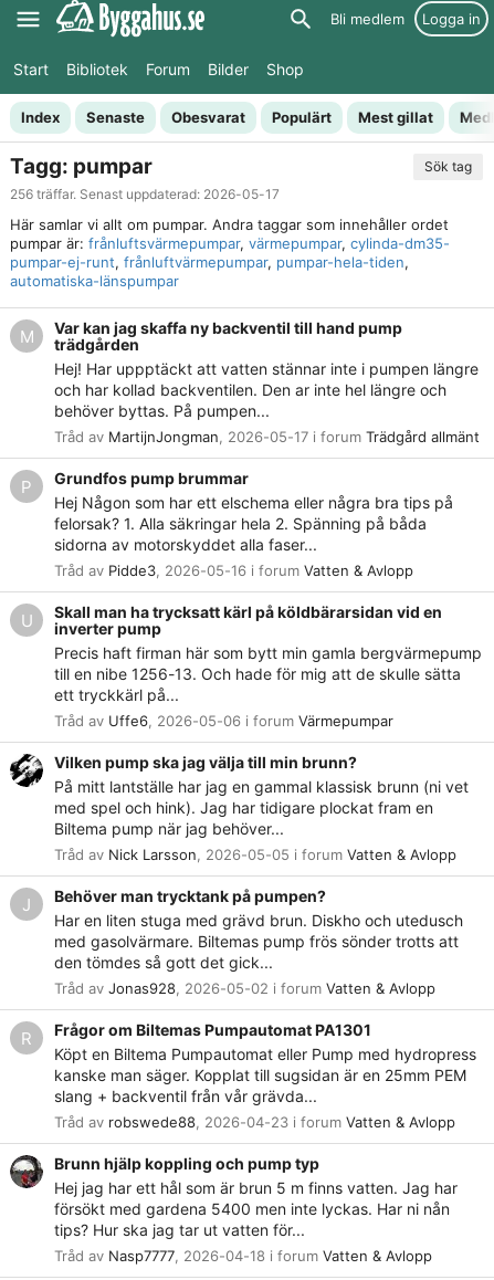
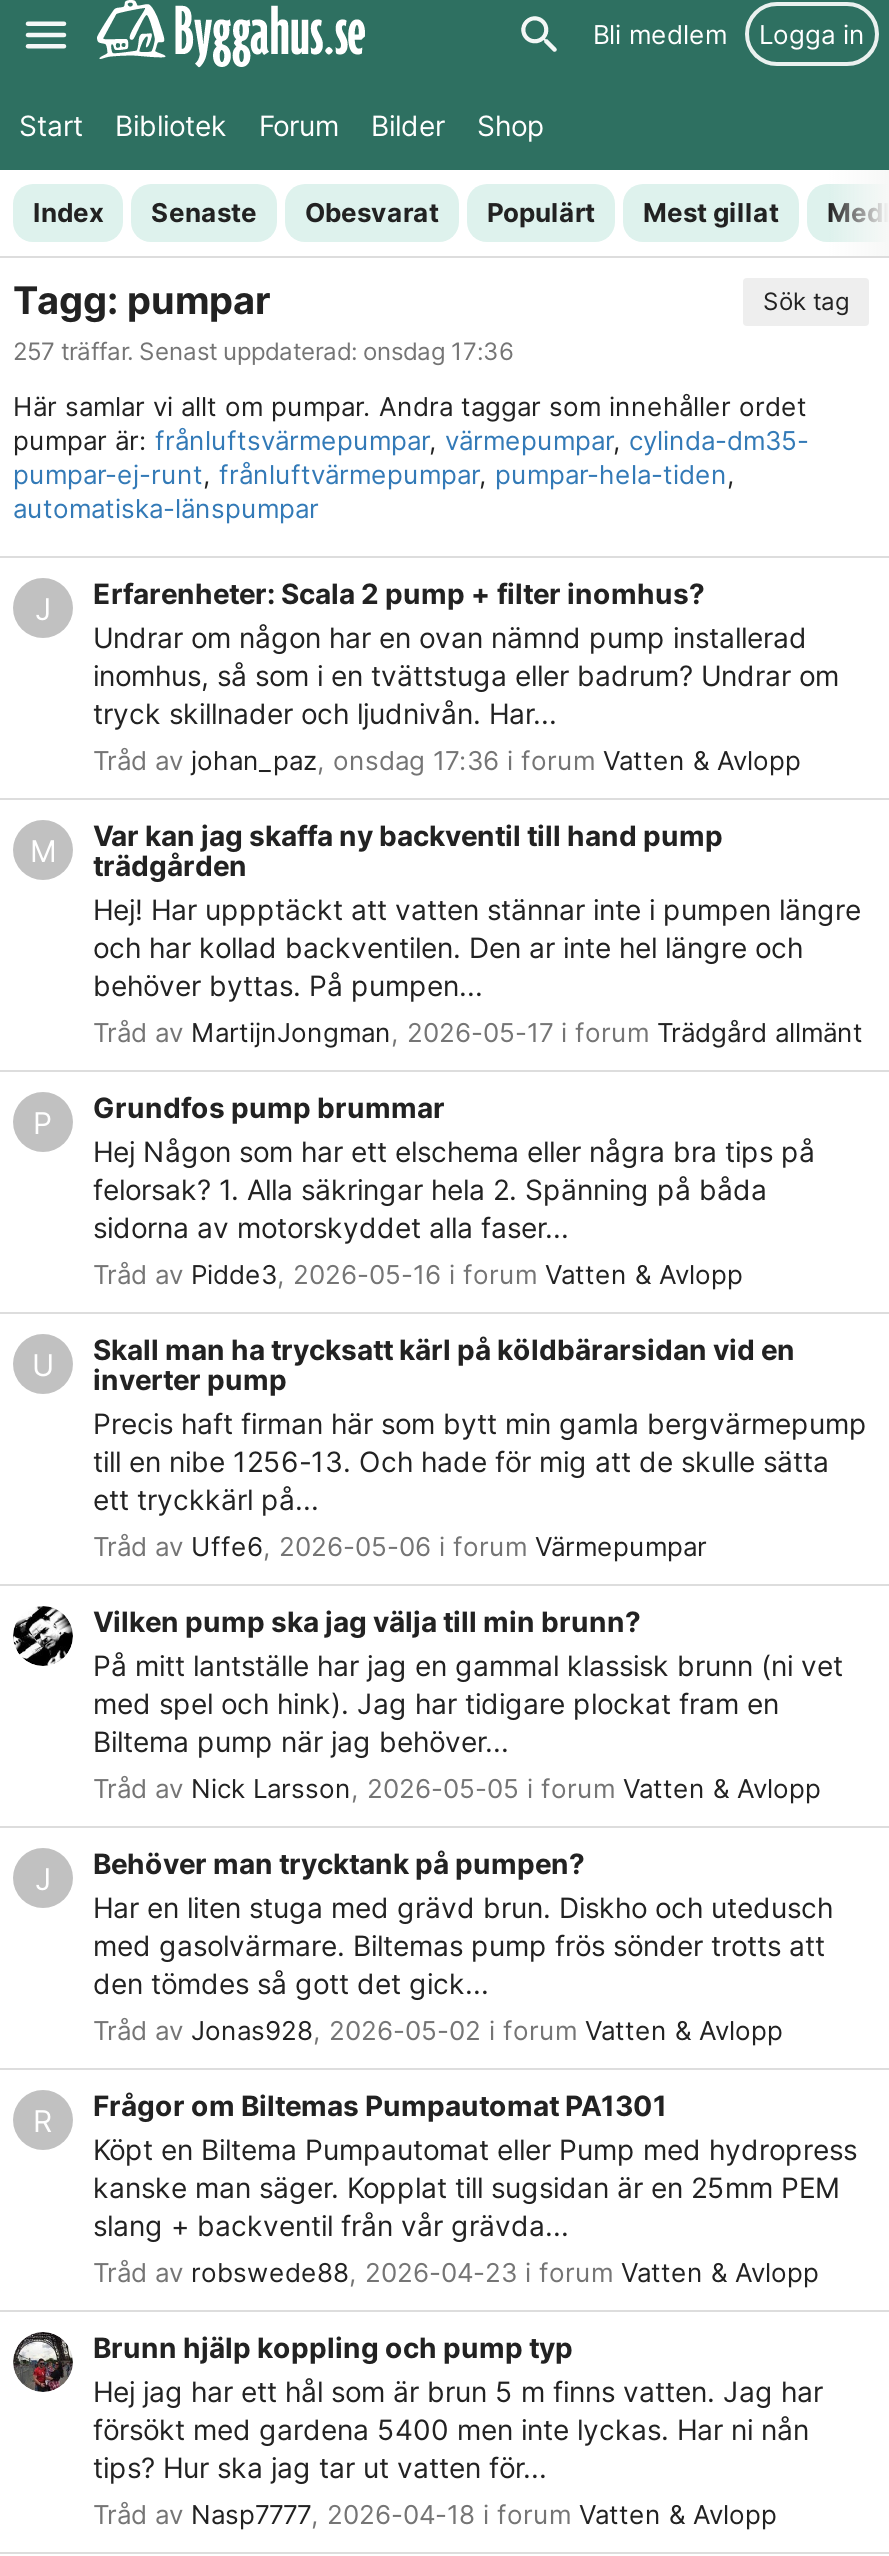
[10,186,280,202] 256 träffar. Senast uppdaterad: 2026-05-17 -> [13,336,513,366] 257 träffar. Senast uppdaterad: onsdag 17:36
none -> [35,576,839,776] J | Erfarenheter: Scala 2 pump + filter inomhus? | Undrar om någon har en ovan nämnd pump installerad | inomhus, så som i en tvättstuga eller badrum? Undrar om | tryck skillnader och ljudnivån. Har... | Tråd av johan_paz, onsdag 17:36 i forum Vatten & Avlopp

